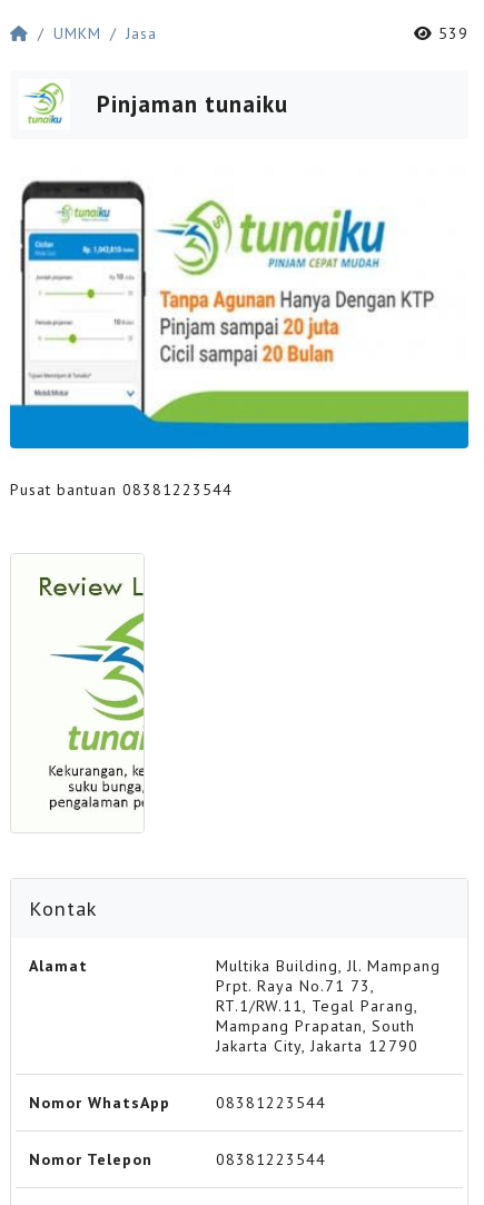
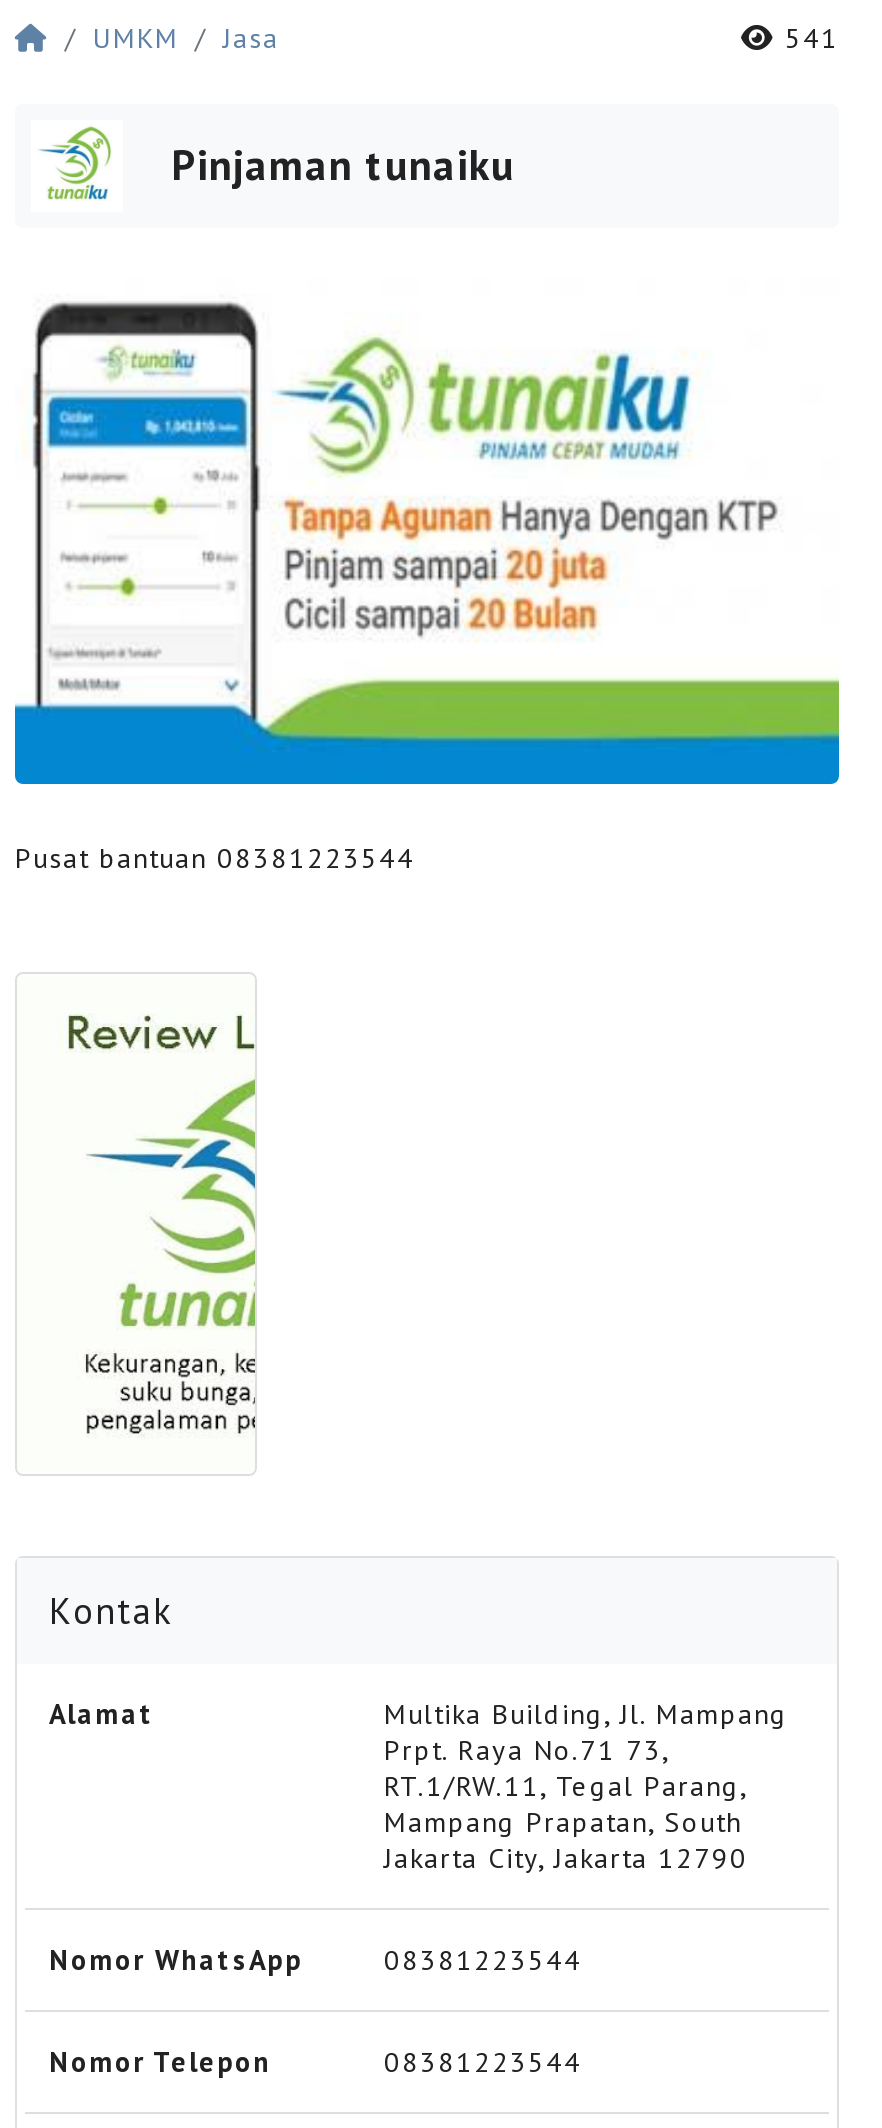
[433,23,468,43] 539 -> [775,20,839,56] 541

